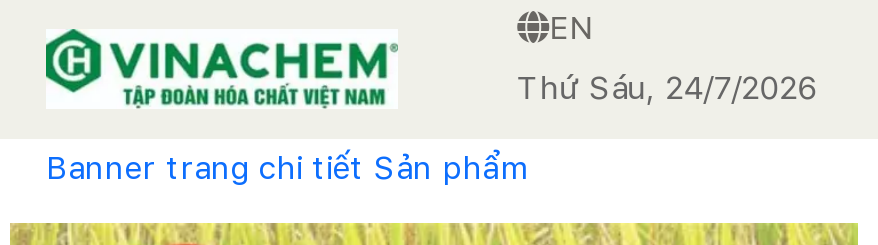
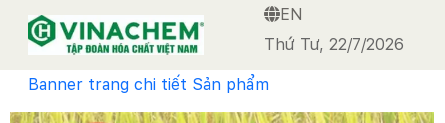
[517,69,817,107] Thứ Sáu, 24/7/2026 -> [264,35,404,54] Thứ Tư, 22/7/2026

